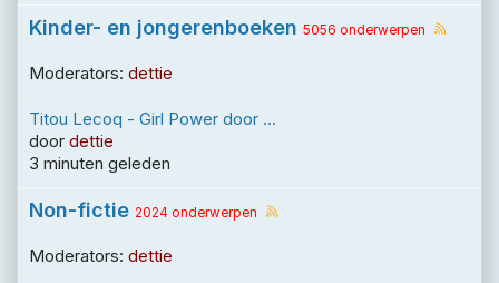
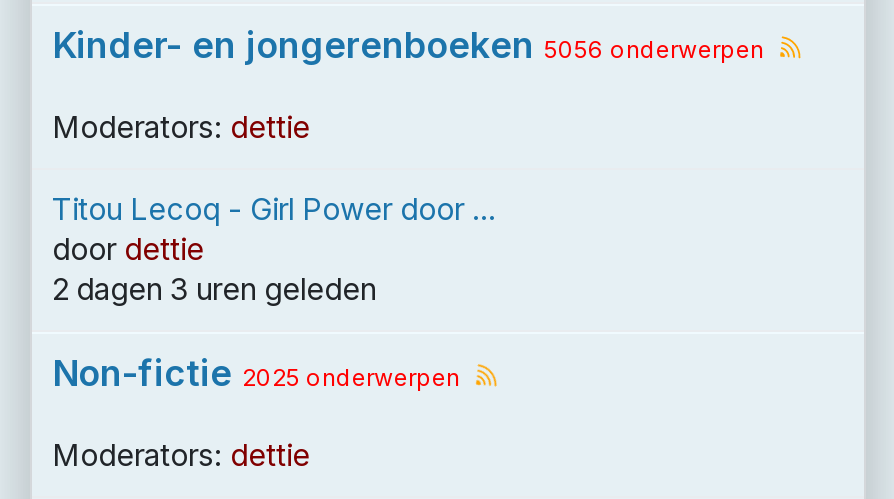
[29,153,170,174] 3 minuten geleden -> [52,271,376,309] 2 dagen 3 uren geleden
[29,198,257,221] Non-fictie 2024 onderwerpen -> [52,351,460,393] Non-fictie 2025 onderwerpen

